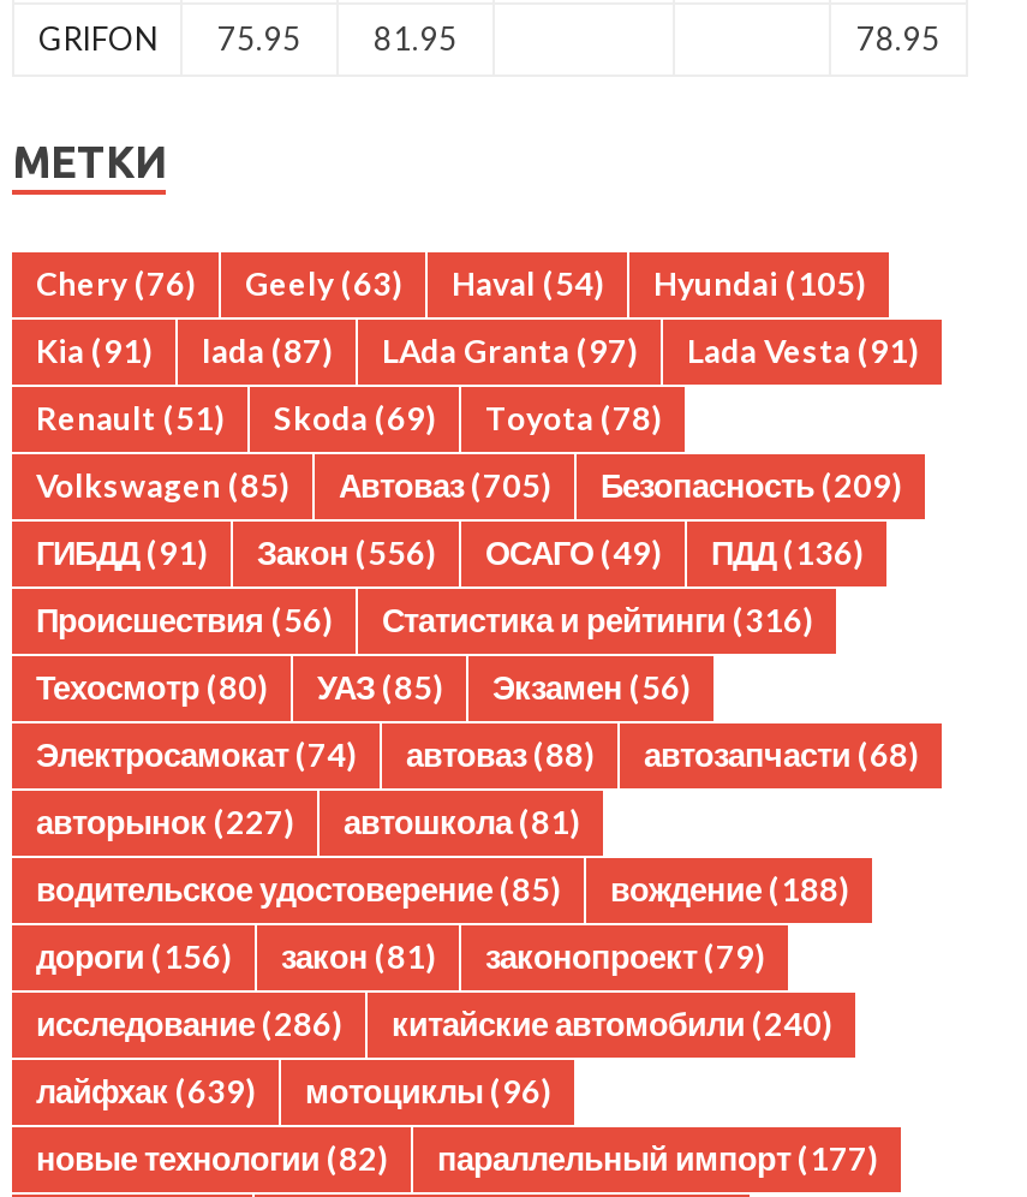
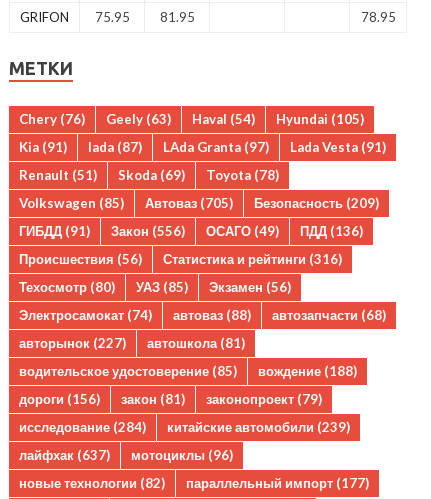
[36,1006,341,1044] исследование (286) -> [19,419,146,435] исследование (284)
[392,1006,831,1044] китайские автомобили (240) -> [167,419,350,435] китайские автомобили (239)
[36,1073,550,1111] лайфхак (639) мотоциклы (96) -> [19,447,233,463] лайфхак (637) мотоциклы (96)

